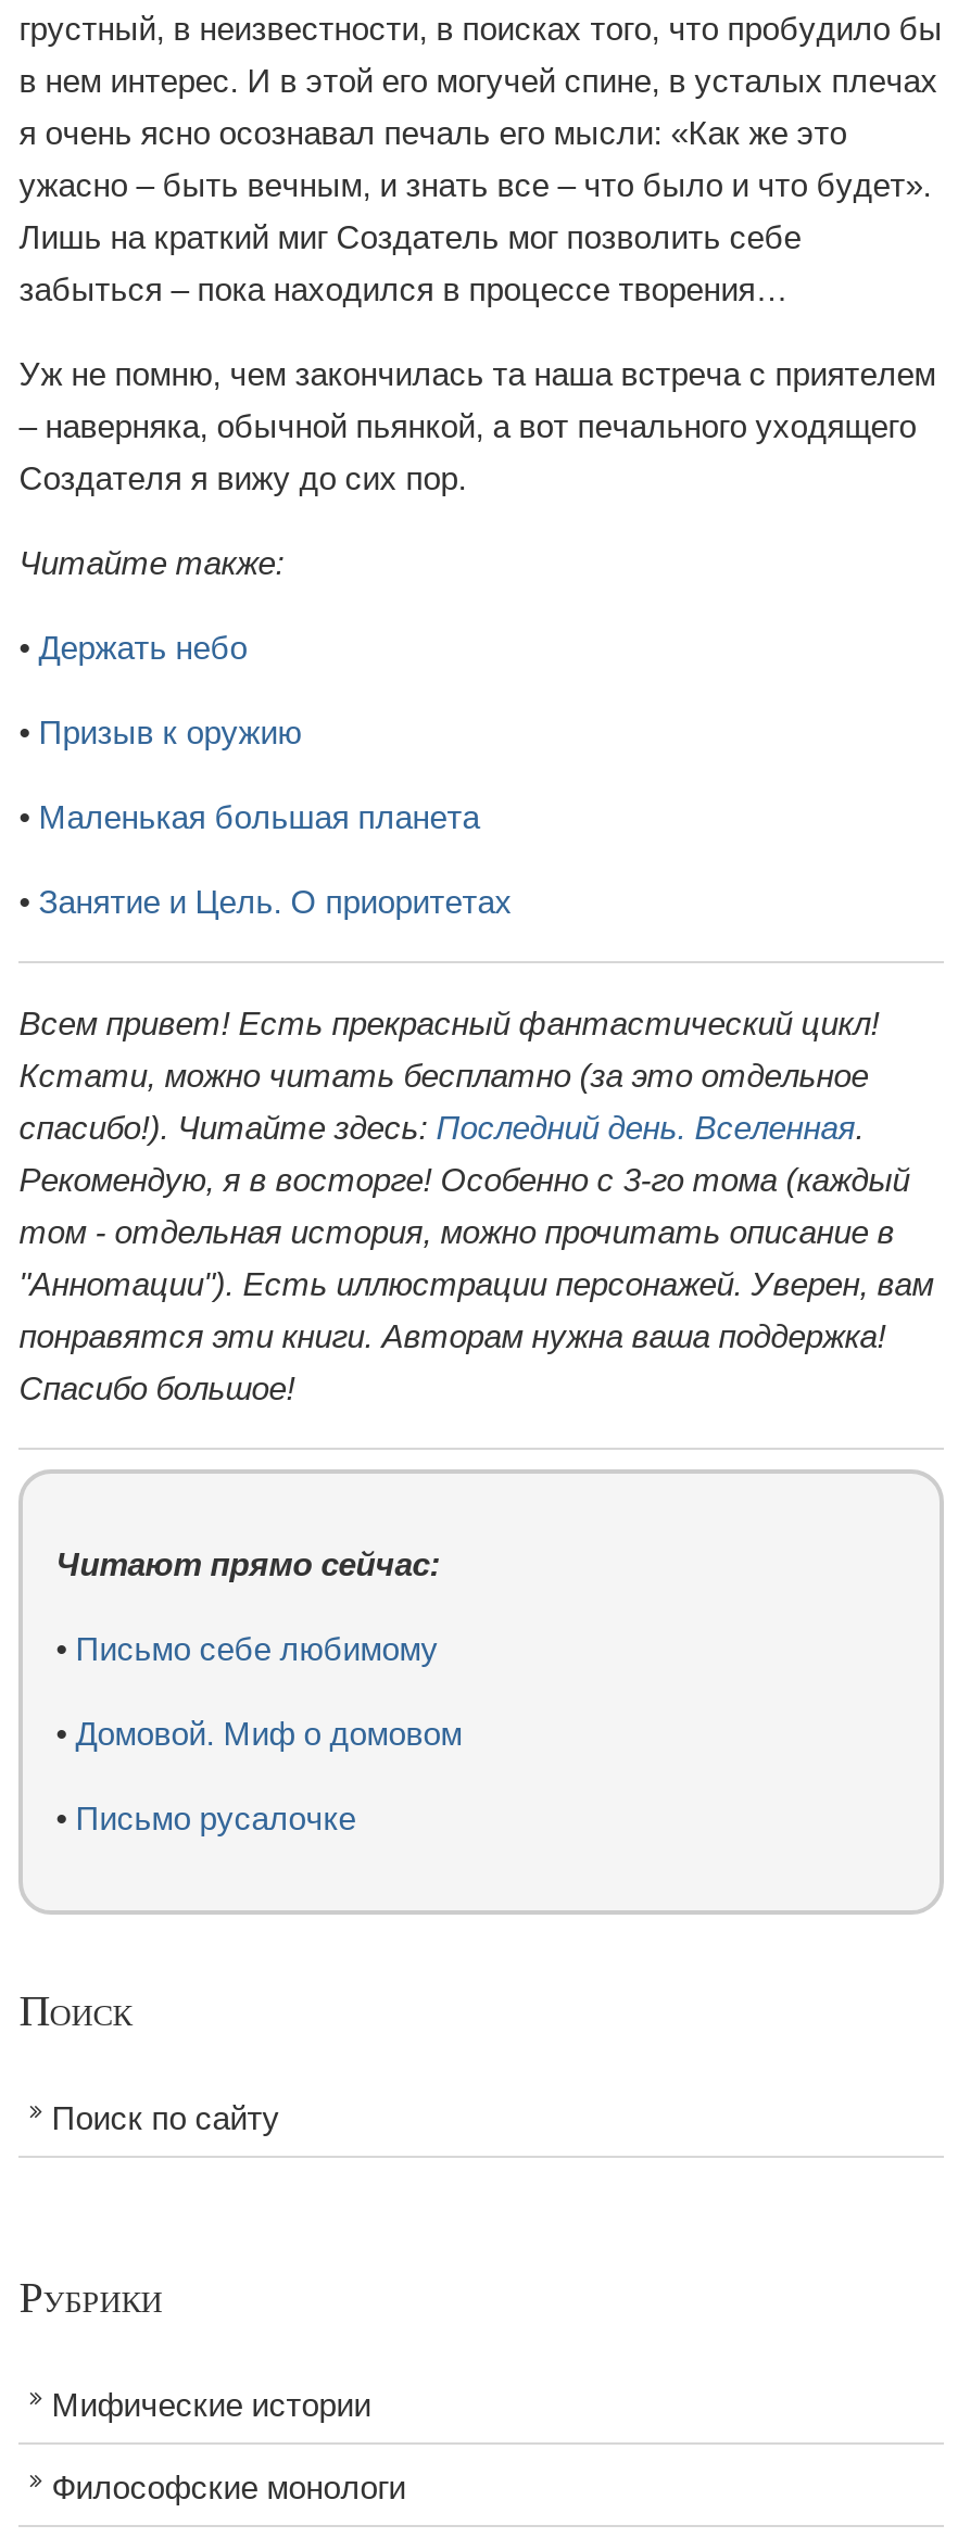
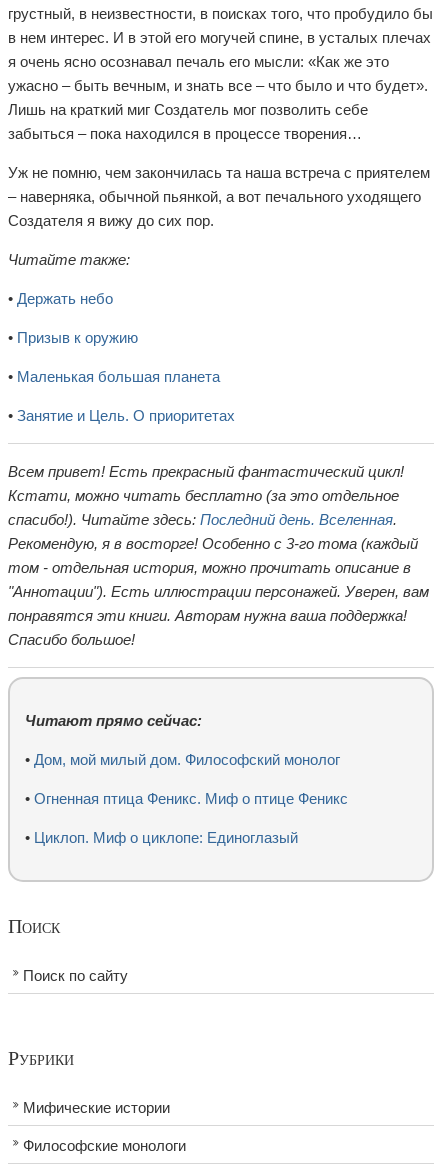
[56,1629,438,1666] • Письмо себе любимому -> [25,750,340,767] • Дом, мой милый дом. Философский монолог
[56,1714,462,1751] • Домовой. Миф о домовом -> [25,789,348,806] • Огненная птица Феникс. Миф о птице Феникс
[56,1798,356,1835] • Письмо русалочке -> [25,828,298,845] • Циклоп. Миф о циклопе: Единоглазый

